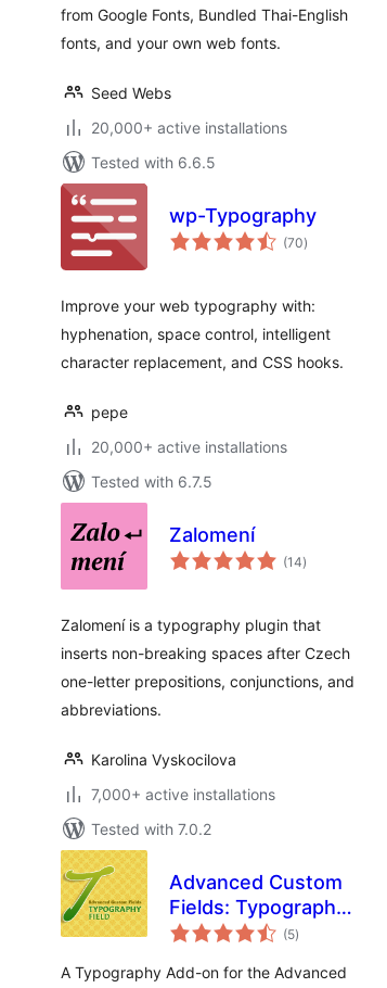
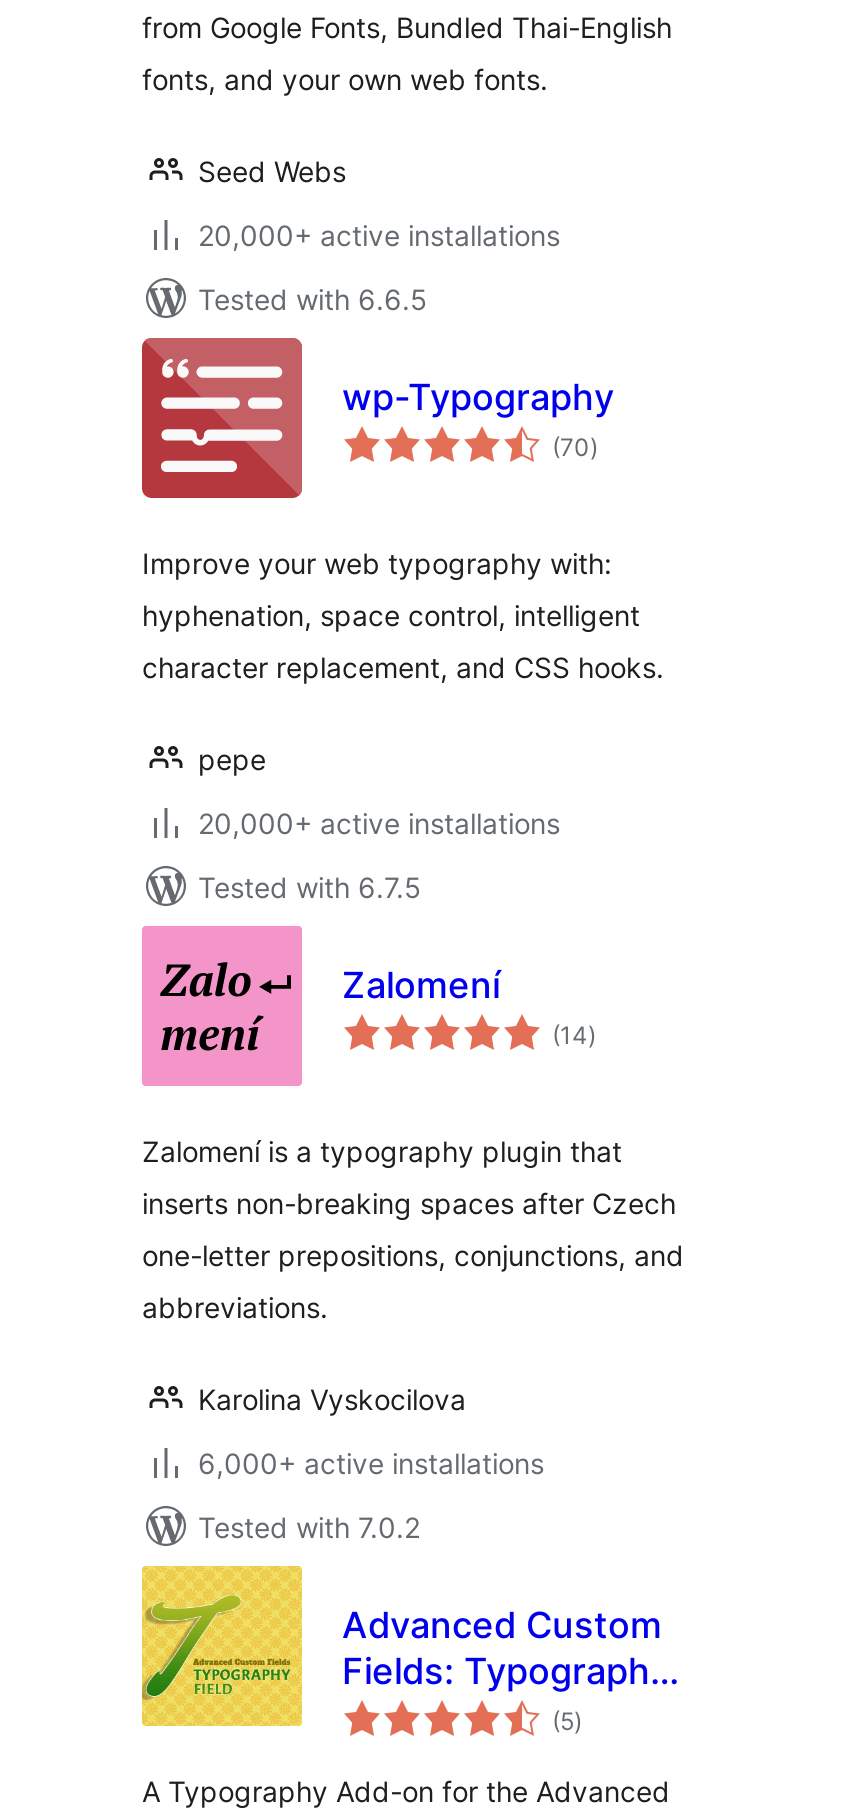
[91,785,275,803] 7,000+ active installations -> [198,1446,544,1480] 6,000+ active installations

